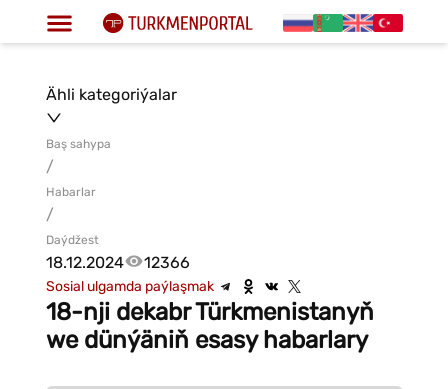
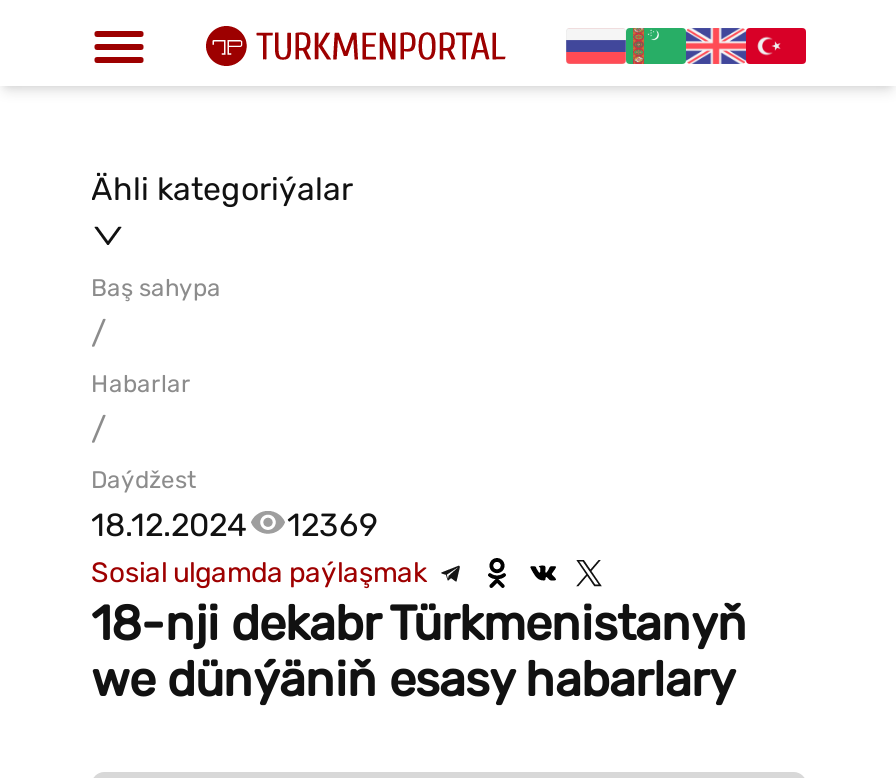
[45,253,189,272] 18.12.2024 12366 -> [91,506,377,544] 18.12.2024 12369

